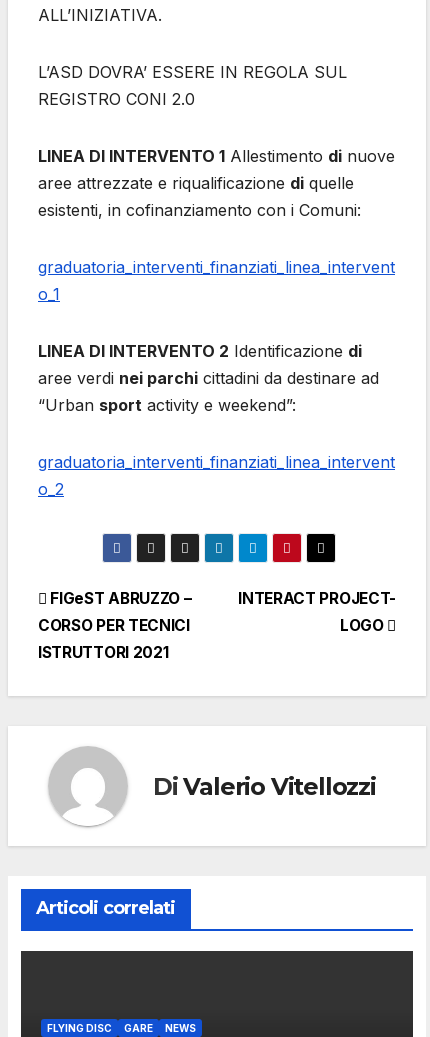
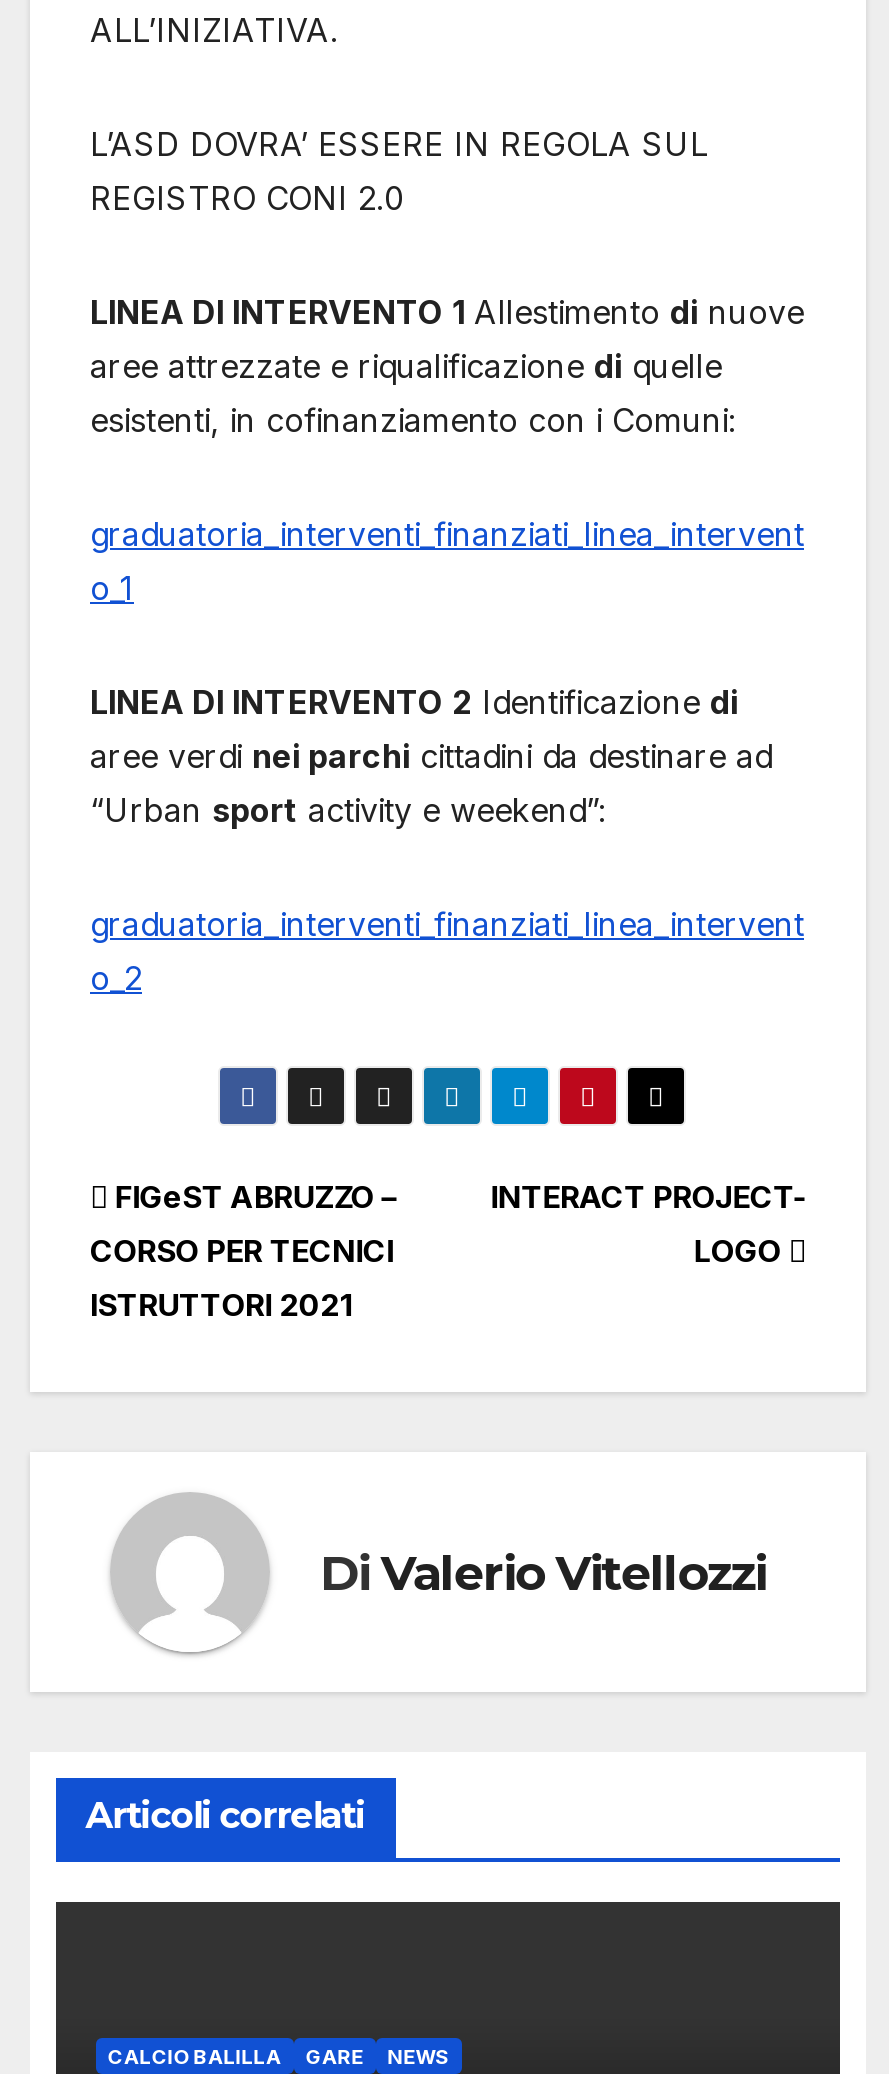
[47,1022,112,1034] FLYING DISC -> [108,2044,282,2068] CALCIO BALILLA

